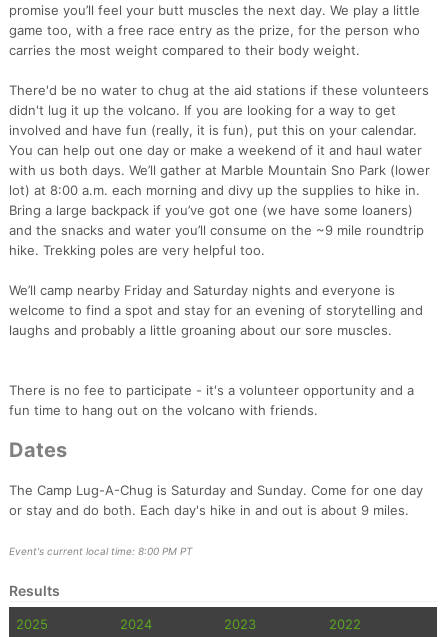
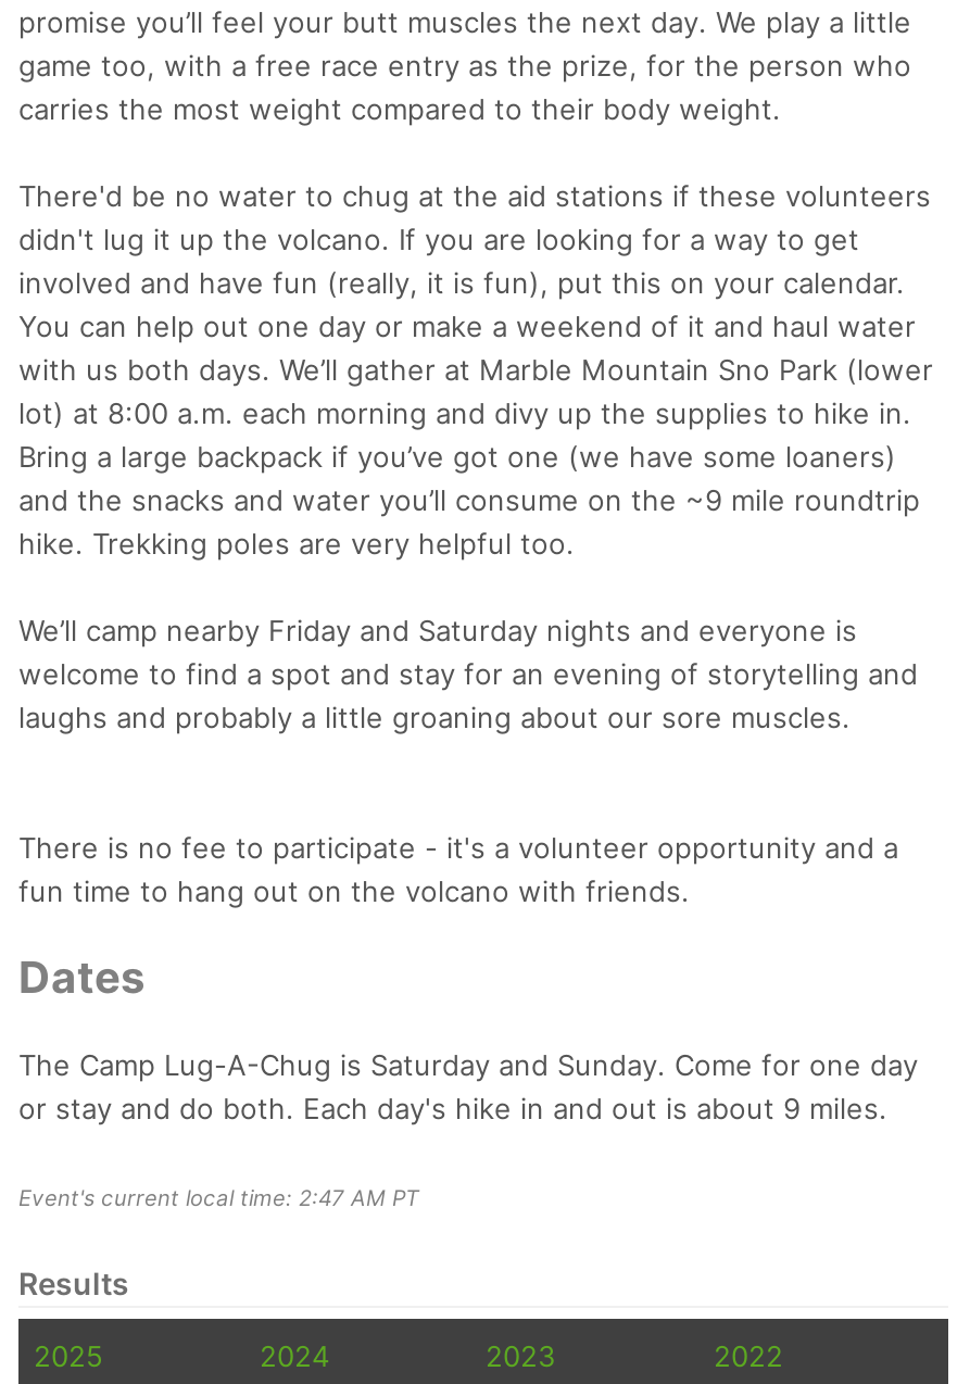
[9,545,192,557] Event's current local time: 8:00 PM PT -> [18,1185,418,1211] Event's current local time: 2:47 AM PT

